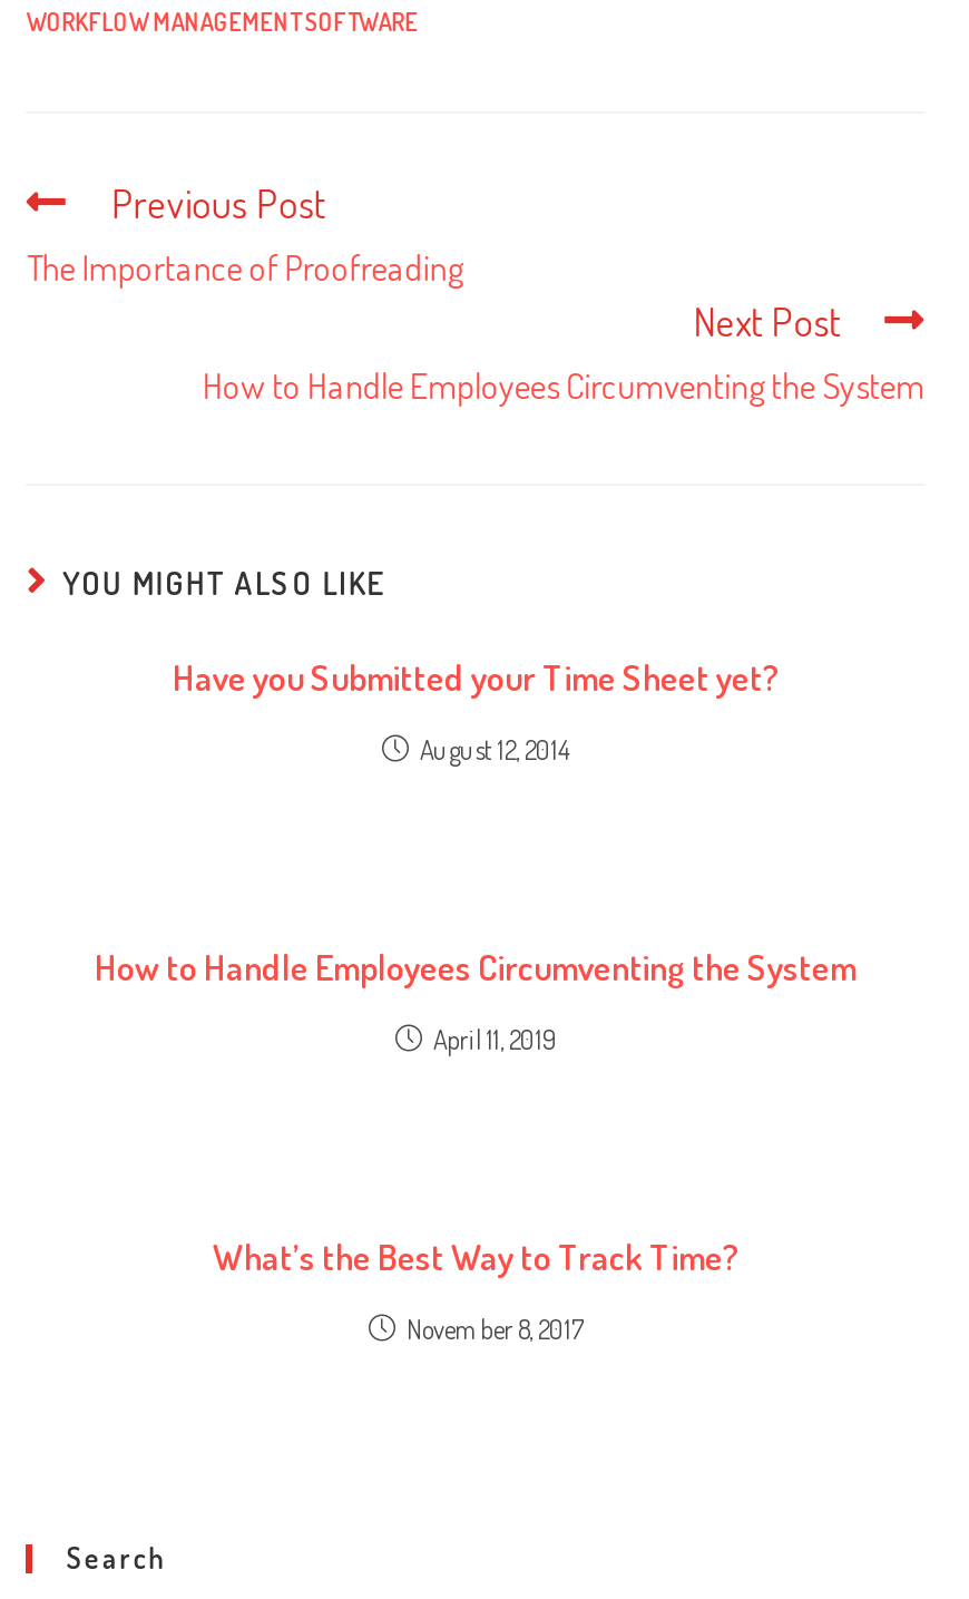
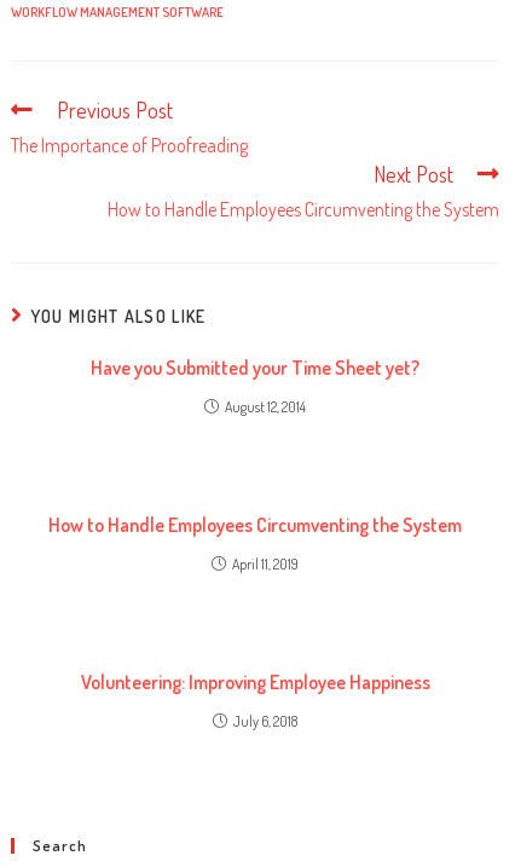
[213,1235,738,1279] What’s the Best Way to Track Time? -> [80,670,430,694] Volunteering: Improving Employee Happiness
[407,1313,583,1346] November 8, 2017 -> [233,712,297,730] July 6, 2018

